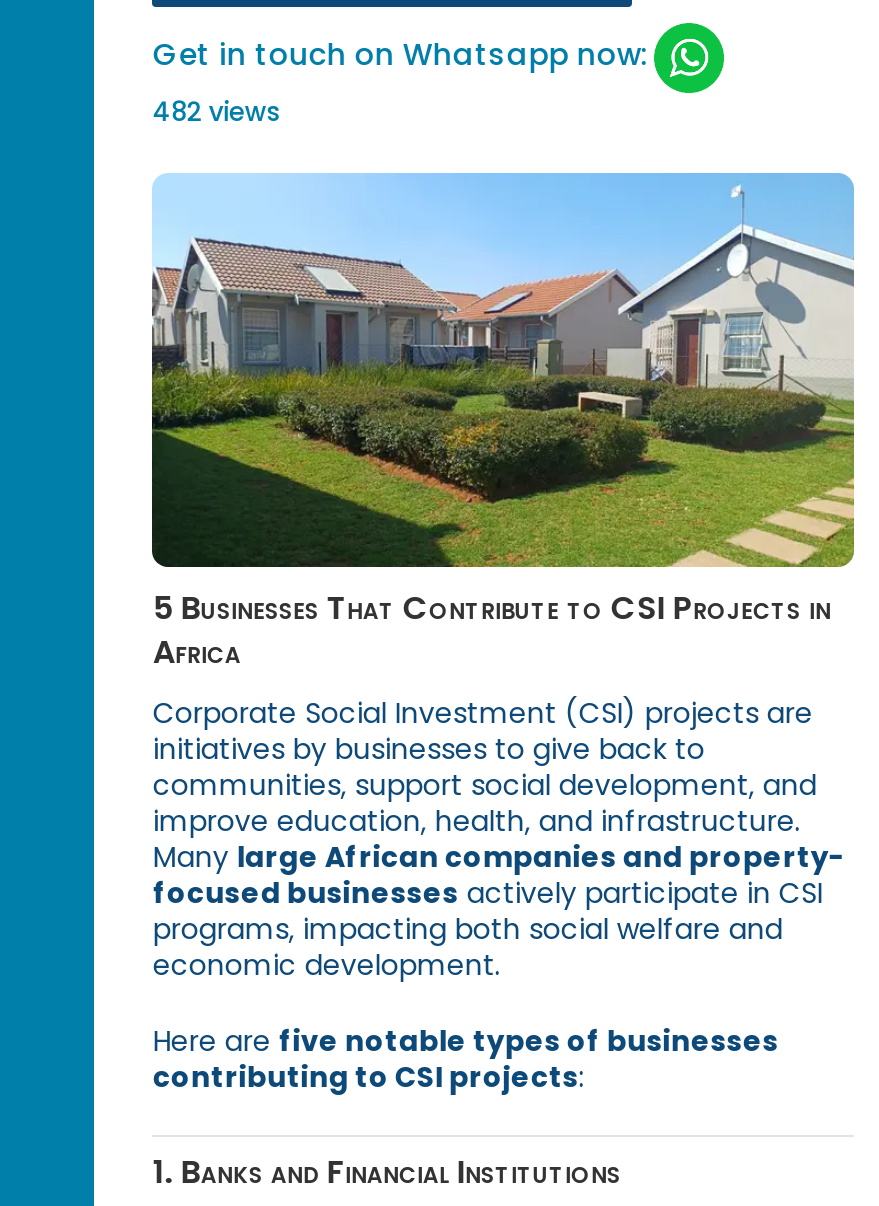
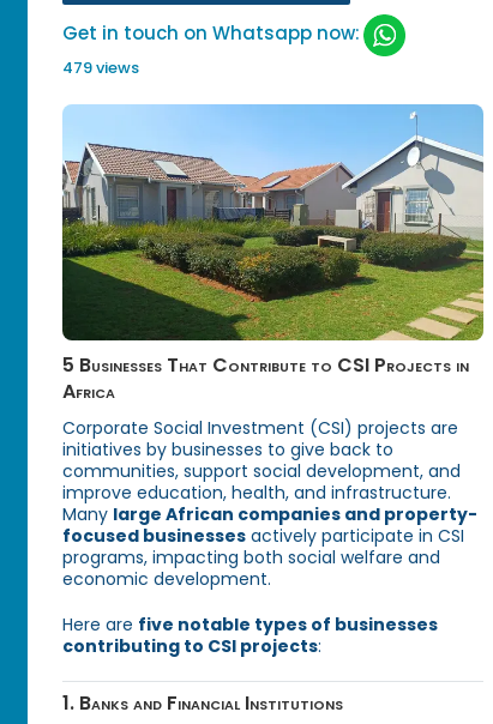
[153,93,281,131] 482 views -> [63,56,140,79] 479 views

